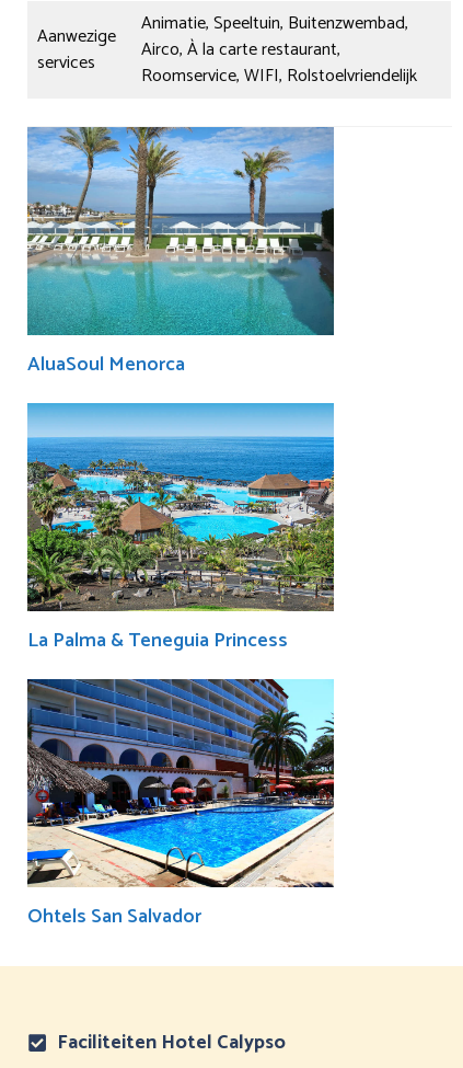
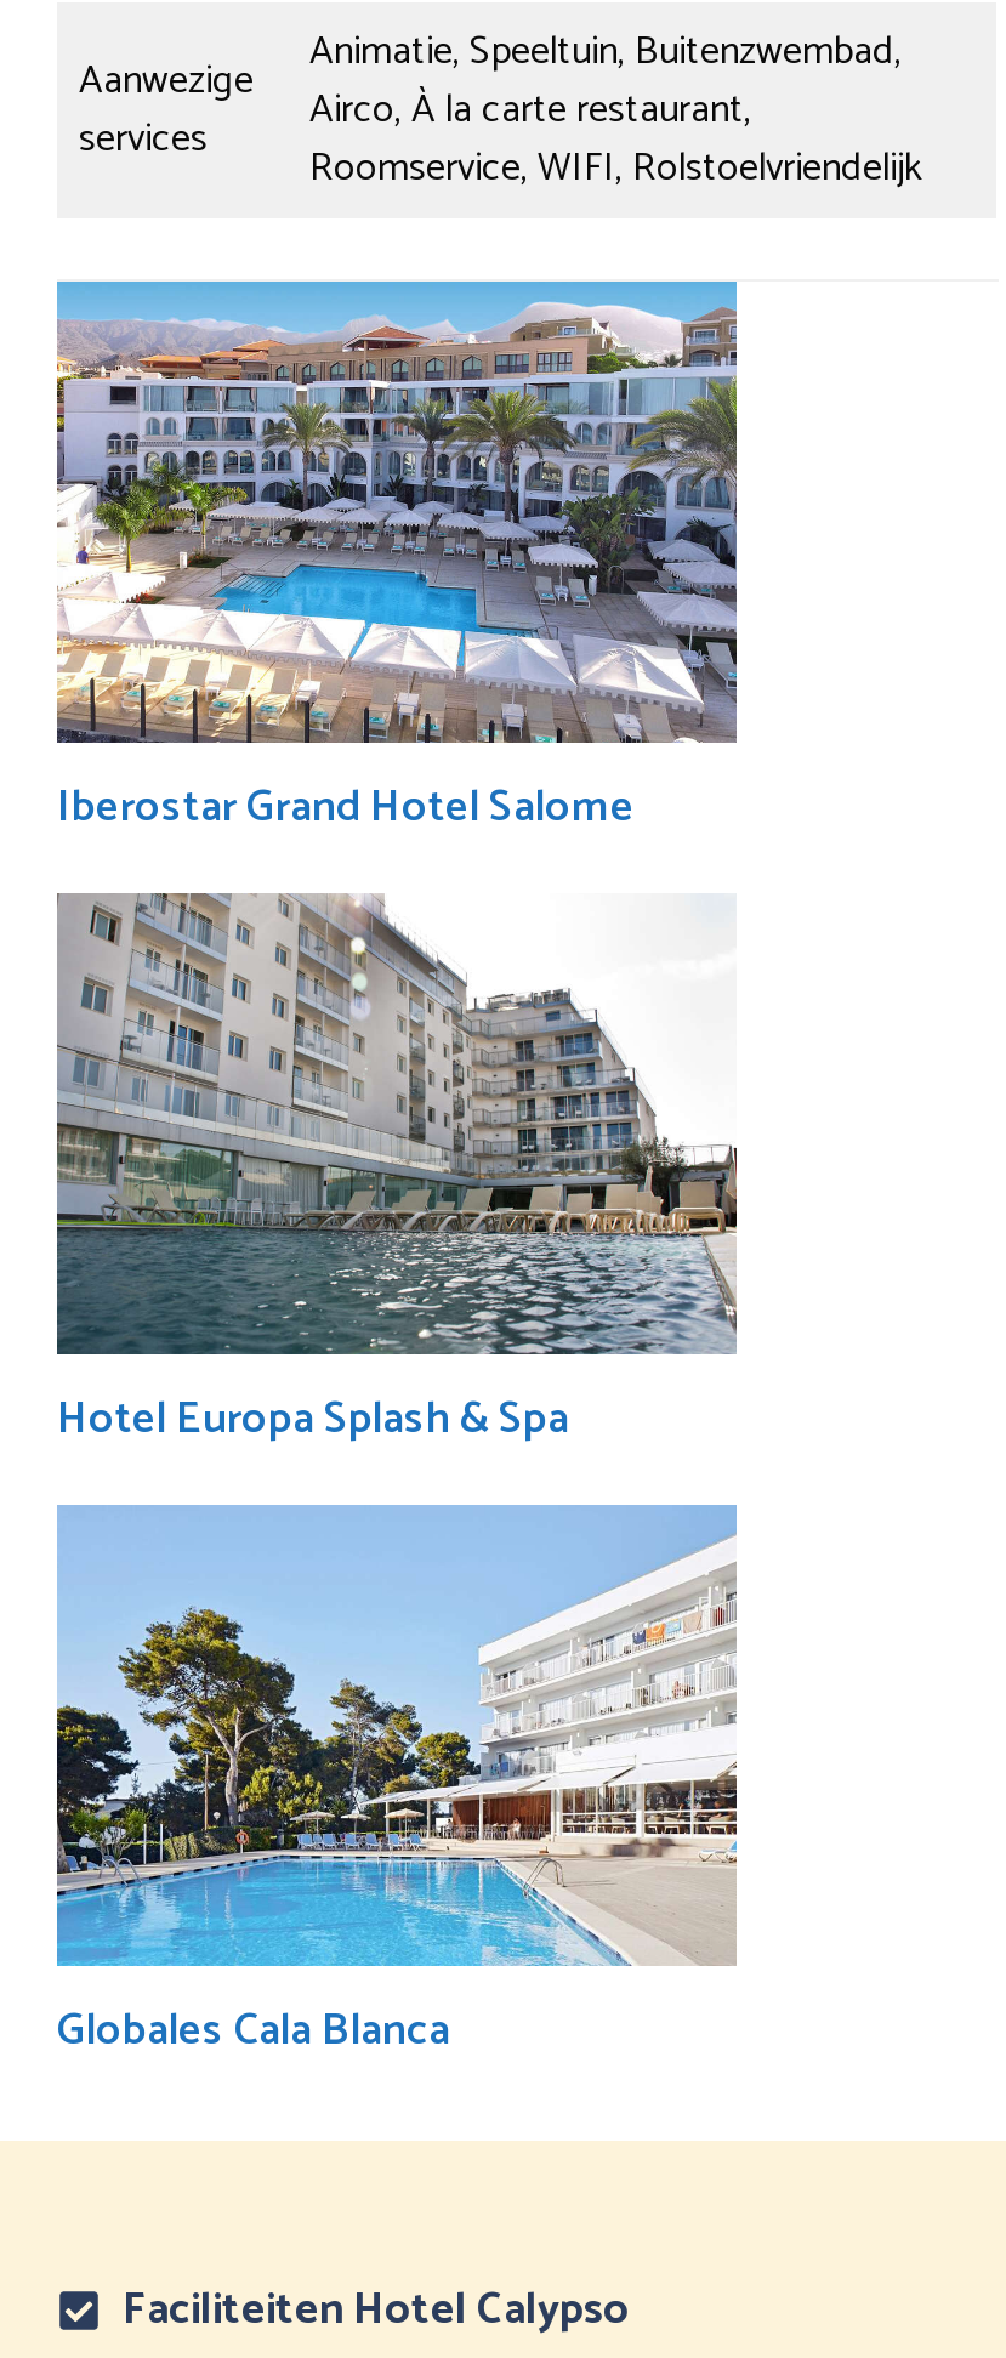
[26,126,335,381] [image] | AluaSoul Menorca -> [55,279,739,844] [image] | Iberostar Grand Hotel Salome
[26,402,335,657] [image] | La Palma & Teneguia Princess -> [55,891,739,1456] [image] | Hotel Europa Splash & Spa
[26,678,335,933] [image] | Ohtels San Salvador -> [55,1505,739,2067] [image] | Globales Cala Blanca

